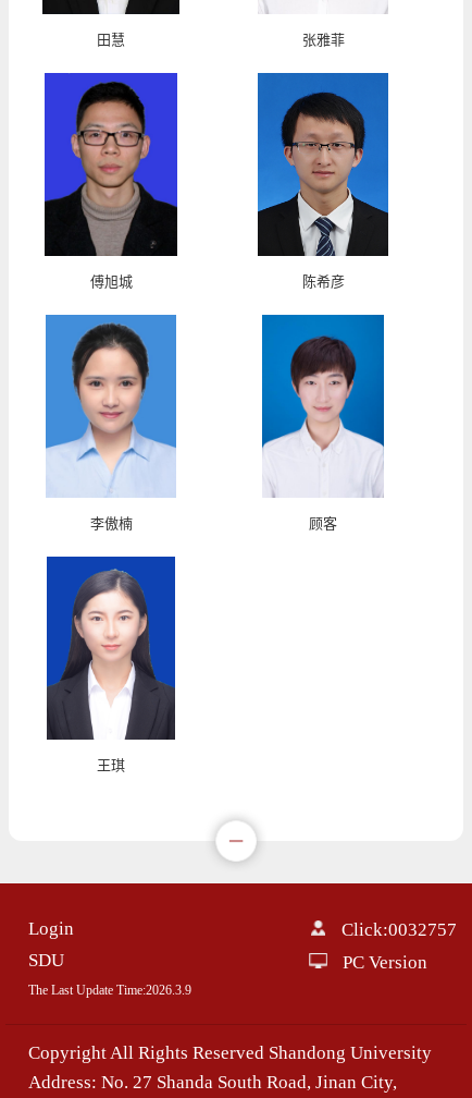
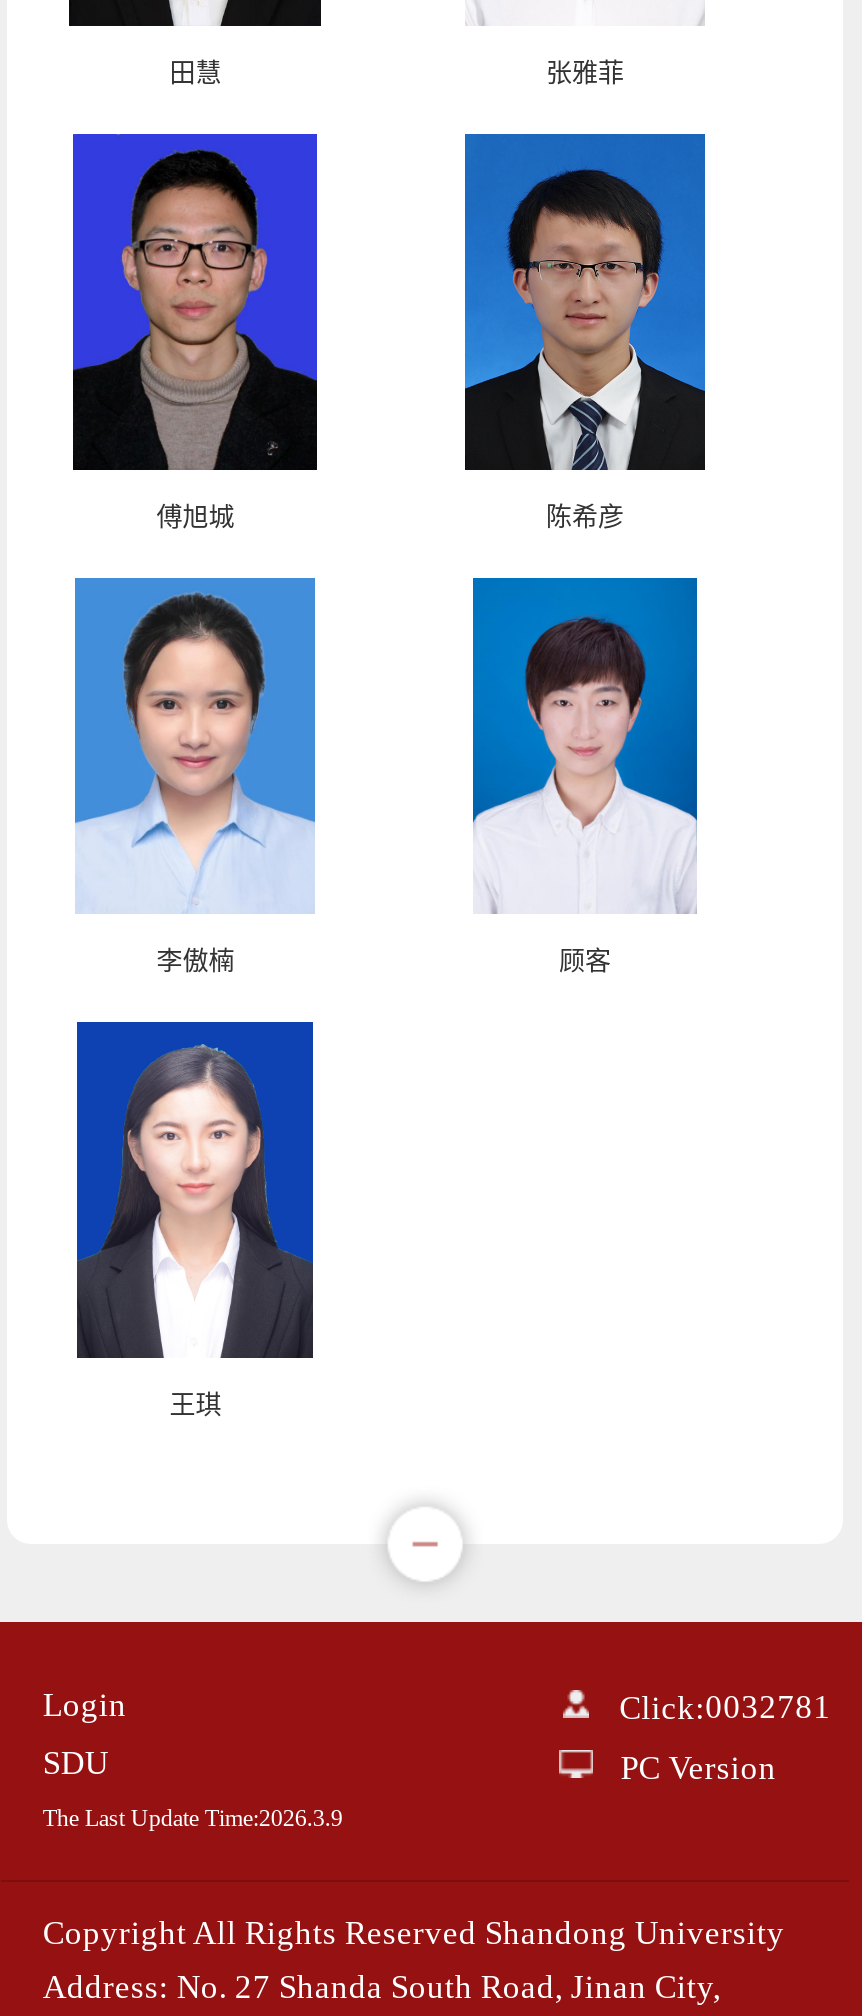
[342,919,457,940] Click:0032757 -> [619,1688,831,1726] Click:0032781

